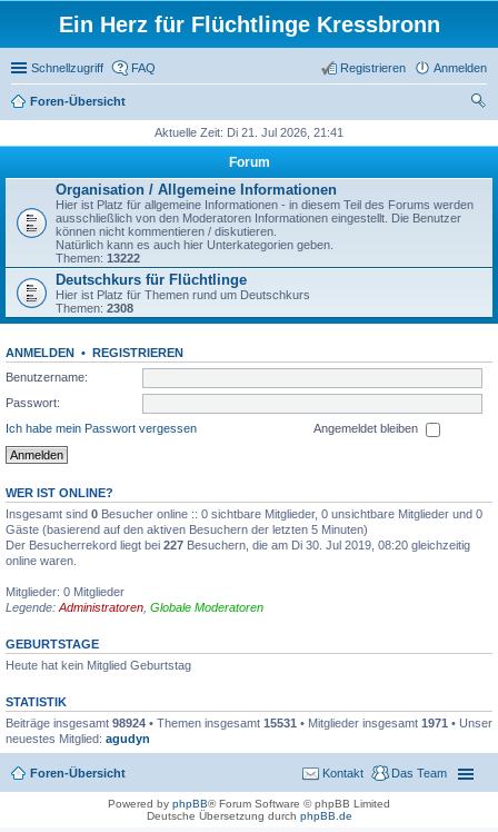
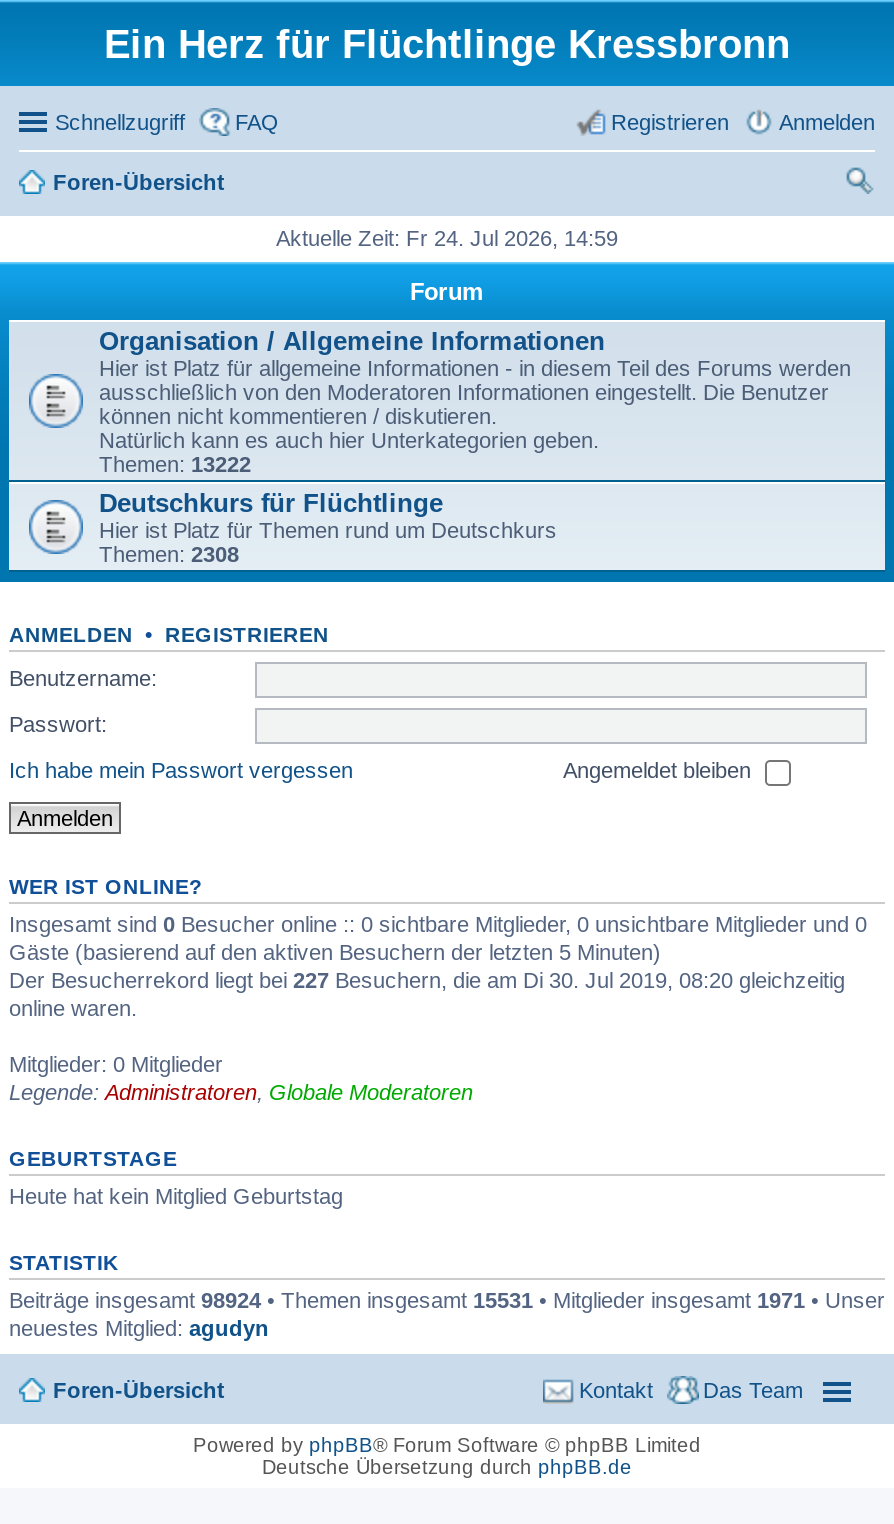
[155,126,343,139] Aktuelle Zeit: Di 21. Jul 2026, 21:41 -> [276,226,618,250] Aktuelle Zeit: Fr 24. Jul 2026, 14:59

